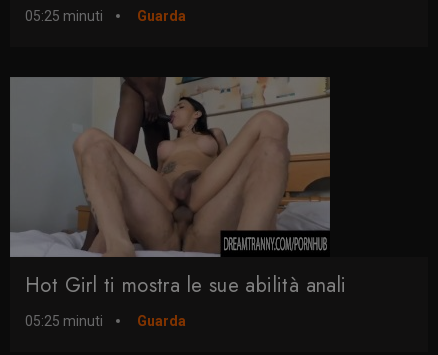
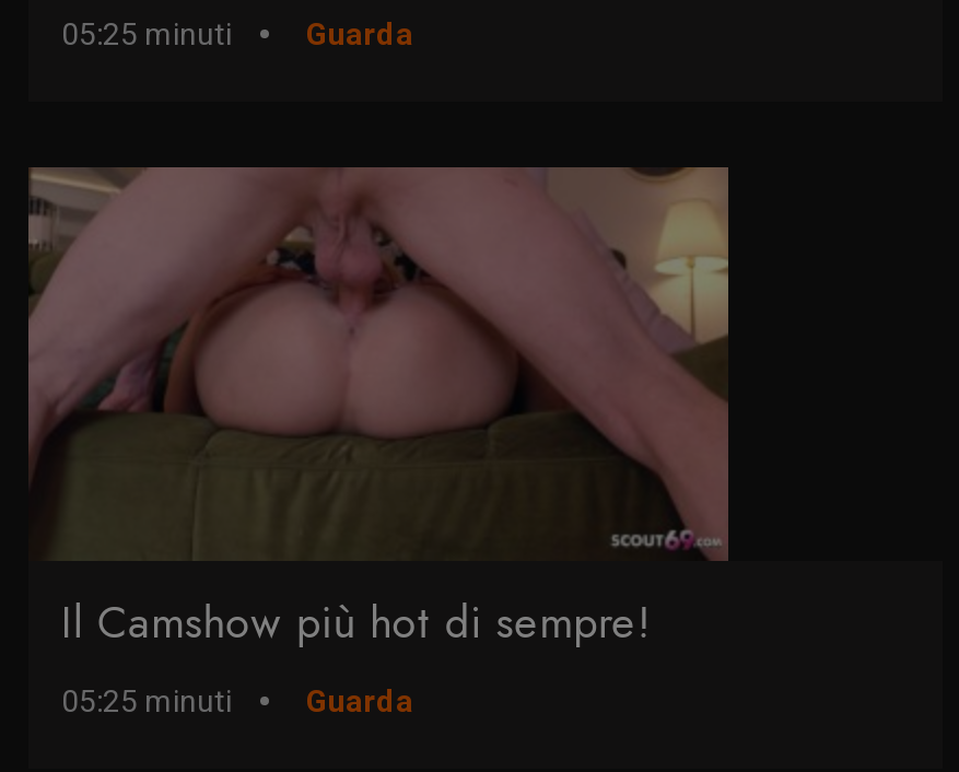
[9,76,347,300] [image] | Hot Girl ti mostra le sue abilità anali -> [26,165,730,655] [image] | Il Camshow più hot di sempre!

